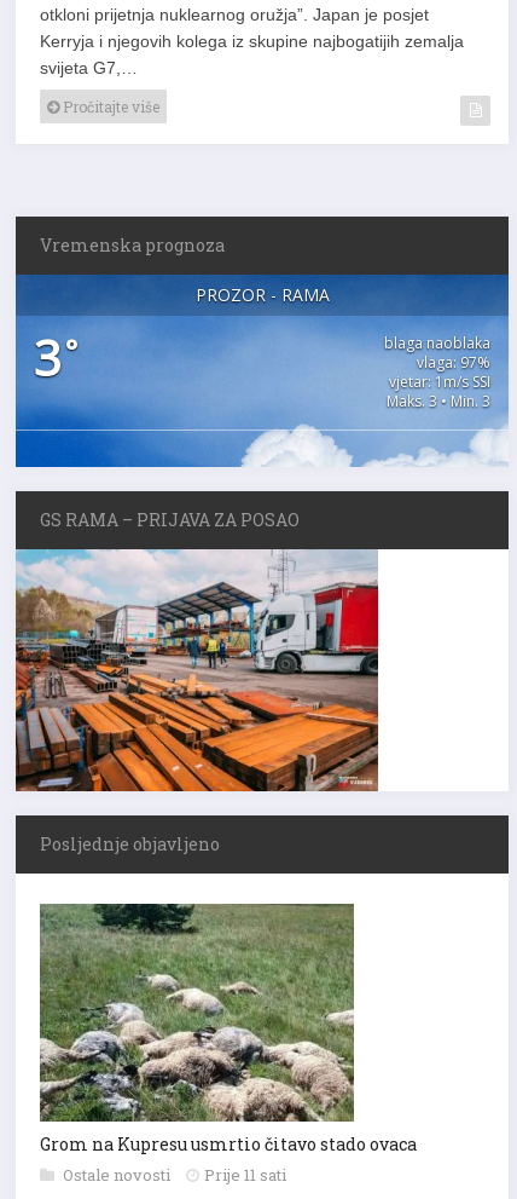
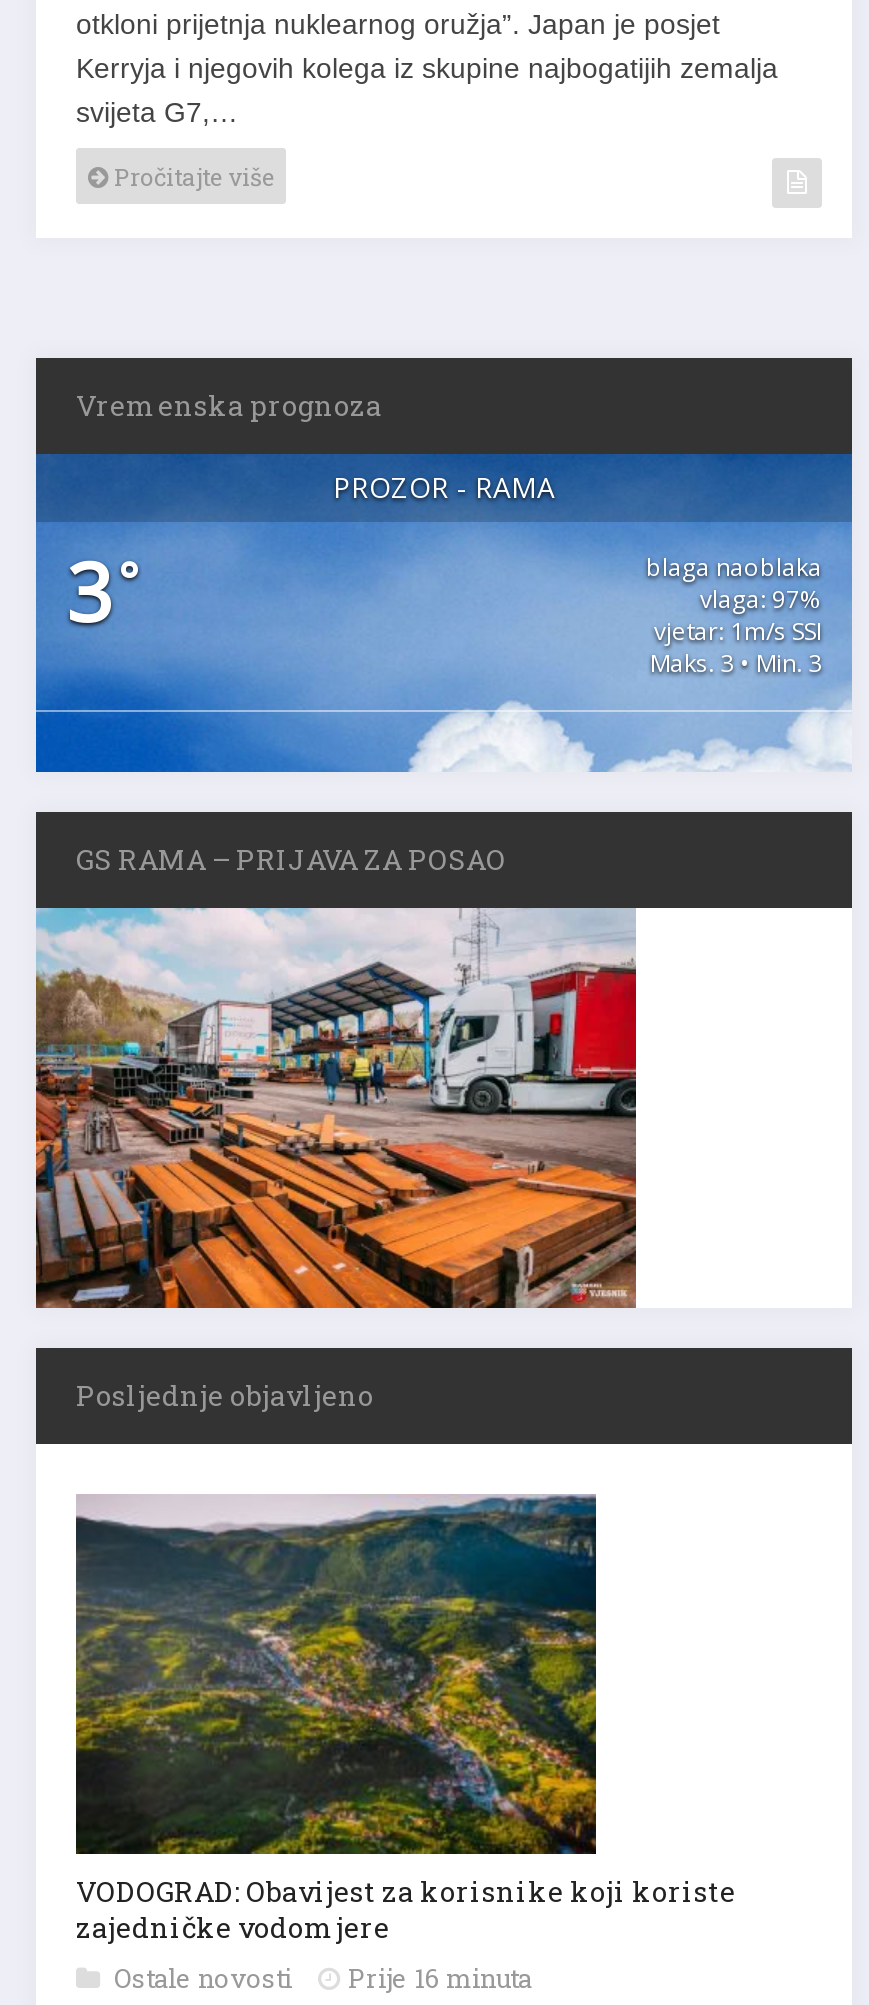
[39,903,417,1155] [image] | Grom na Kupresu usmrtio čitavo stado ovaca -> [76,1494,736,1946] [image] | VODOGRAD: Obavijest za korisnike koji koriste | zajedničke vodomjere
[63,1163,286,1185] Ostale novosti Prije 11 sati -> [114,1960,532,1996] Ostale novosti Prije 16 minuta

